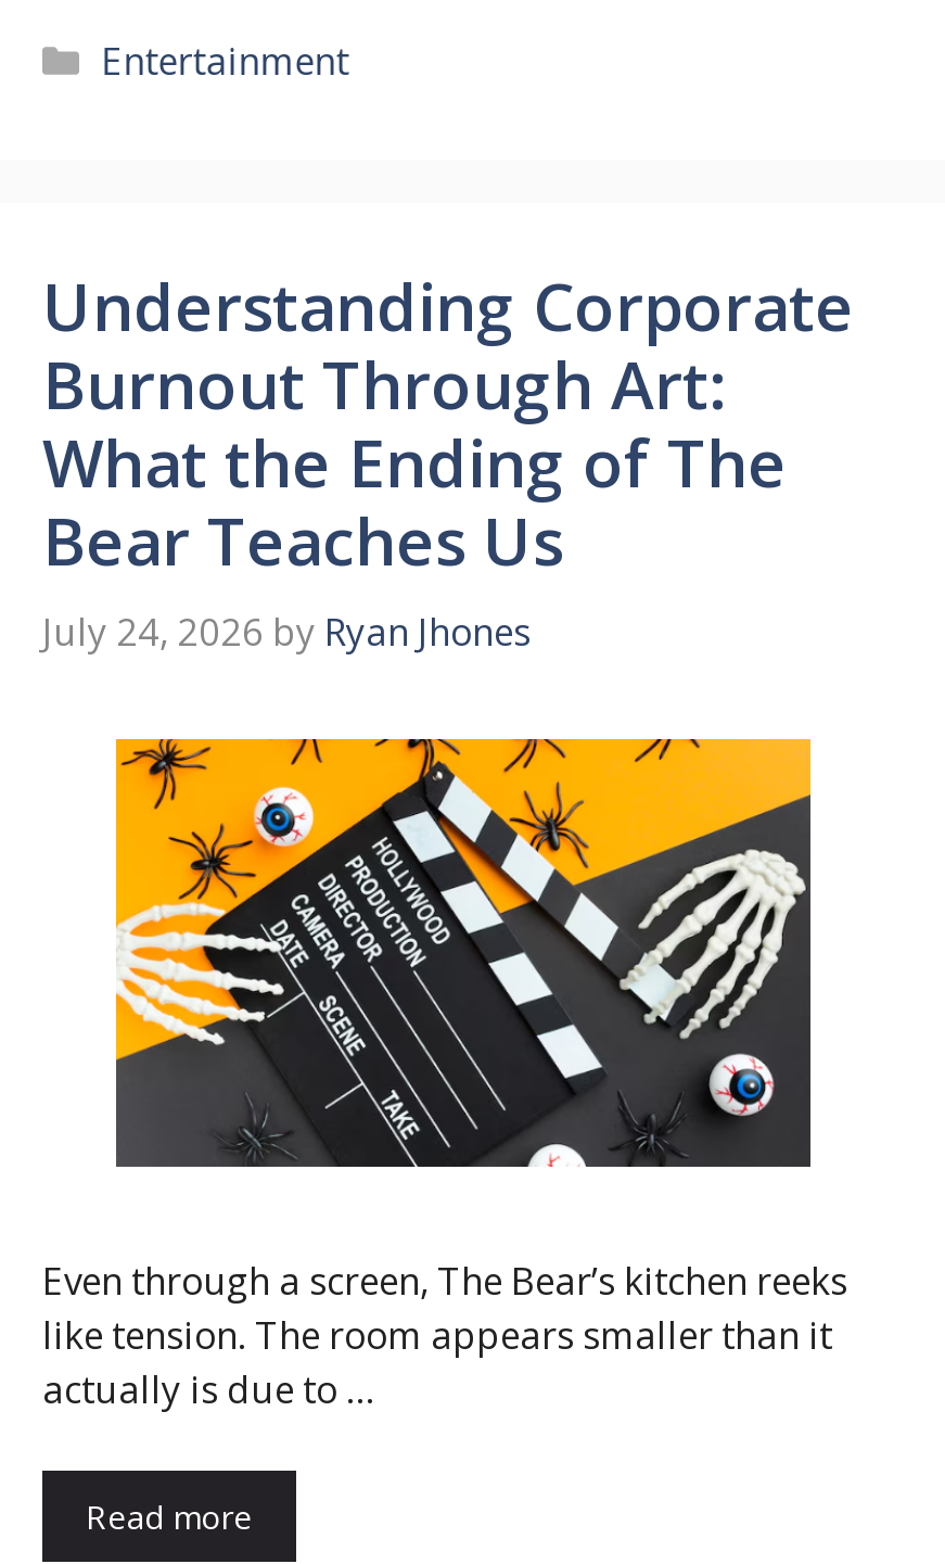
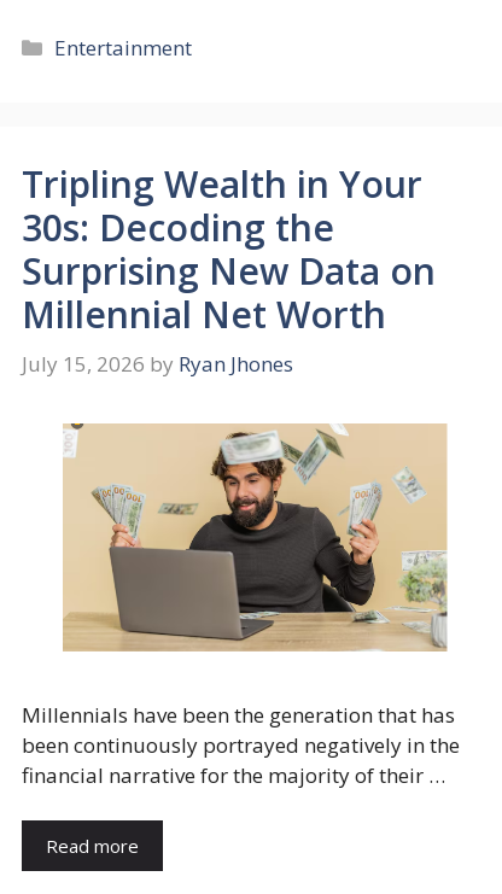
[42,263,854,657] Understanding Corporate | Burnout Through Art: | What the Ending of The | Bear Teaches Us | July 24, 2026 by Ryan Jhones -> [22,159,436,378] Tripling Wealth in Your | 30s: Decoding the | Surprising New Data on | Millennial Net Worth | July 15, 2026 by Ryan Jhones
[114,737,813,1169] [image] -> [63,422,449,651] [image]
[42,1256,847,1414] Even through a screen, The Bear’s kitchen reeks | like tension. The room appears smaller than it | actually is due to … -> [22,701,460,789] Millennials have been the generation that has | been continuously portrayed negatively in the | financial narrative for the majority of their …

